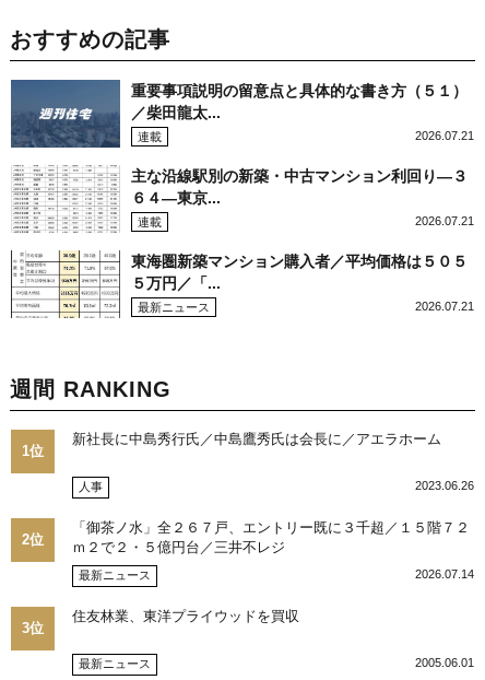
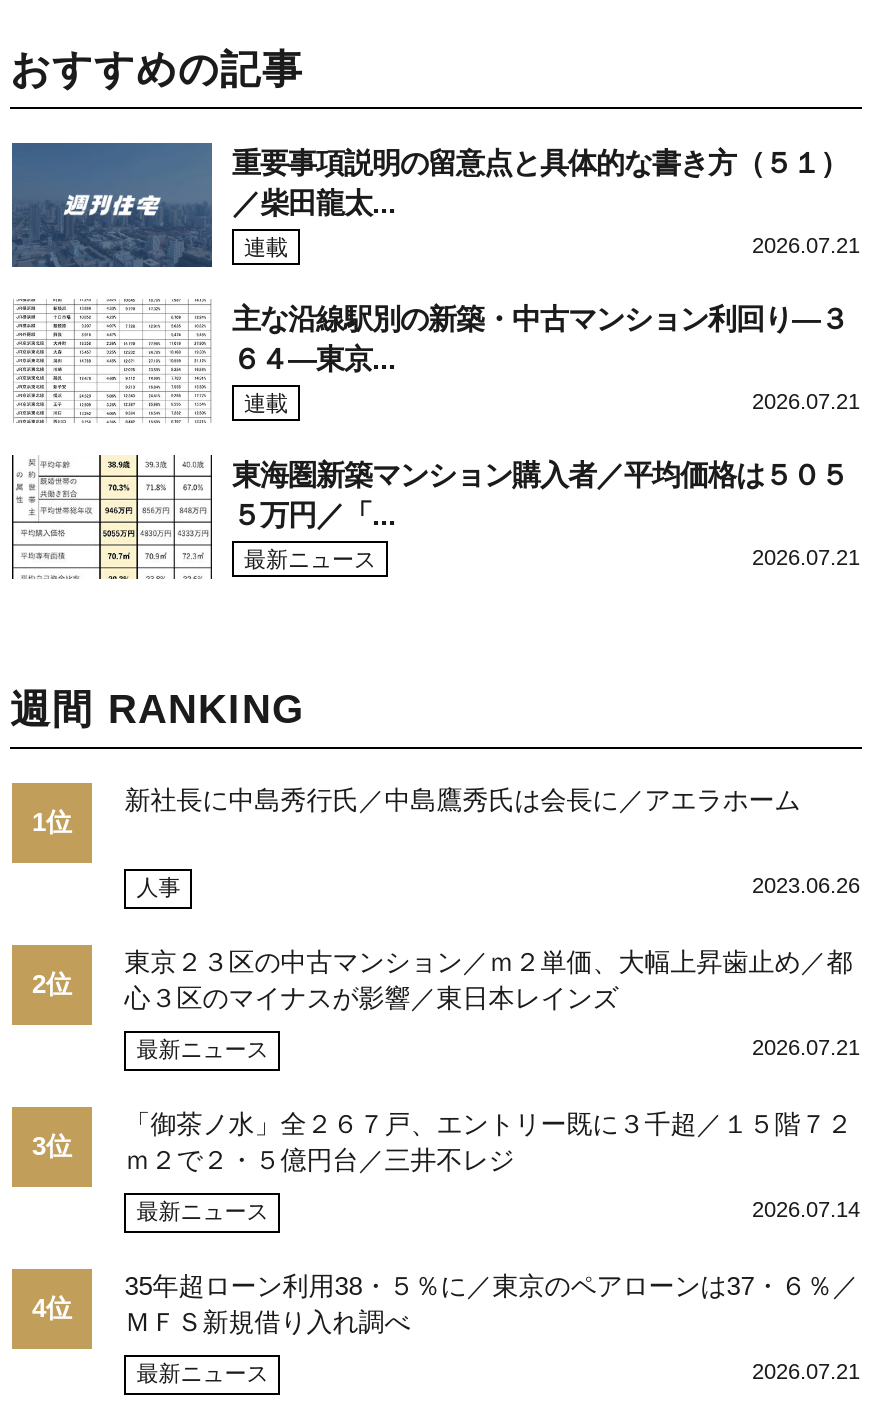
none -> [32,947,860,1161] 東京２３区の中古マンション／ｍ２単価、大幅上昇歯止め／都 | 心３区のマイナスが影響／東日本レインズ | 最新ニュース | 2026.07.21 | 3位
[72,608,300,624] 住友林業、東洋プライウッドを買収 -> [124,1271,858,1337] 35年超ローン利用38・５％に／東京のペアローンは37・６％／ | ＭＦＳ新規借り入れ調べ
[22,620,44,636] 3位 -> [32,1293,72,1323] 4位
[415,656,474,669] 2005.06.01 -> [752,1359,860,1383] 2026.07.21

